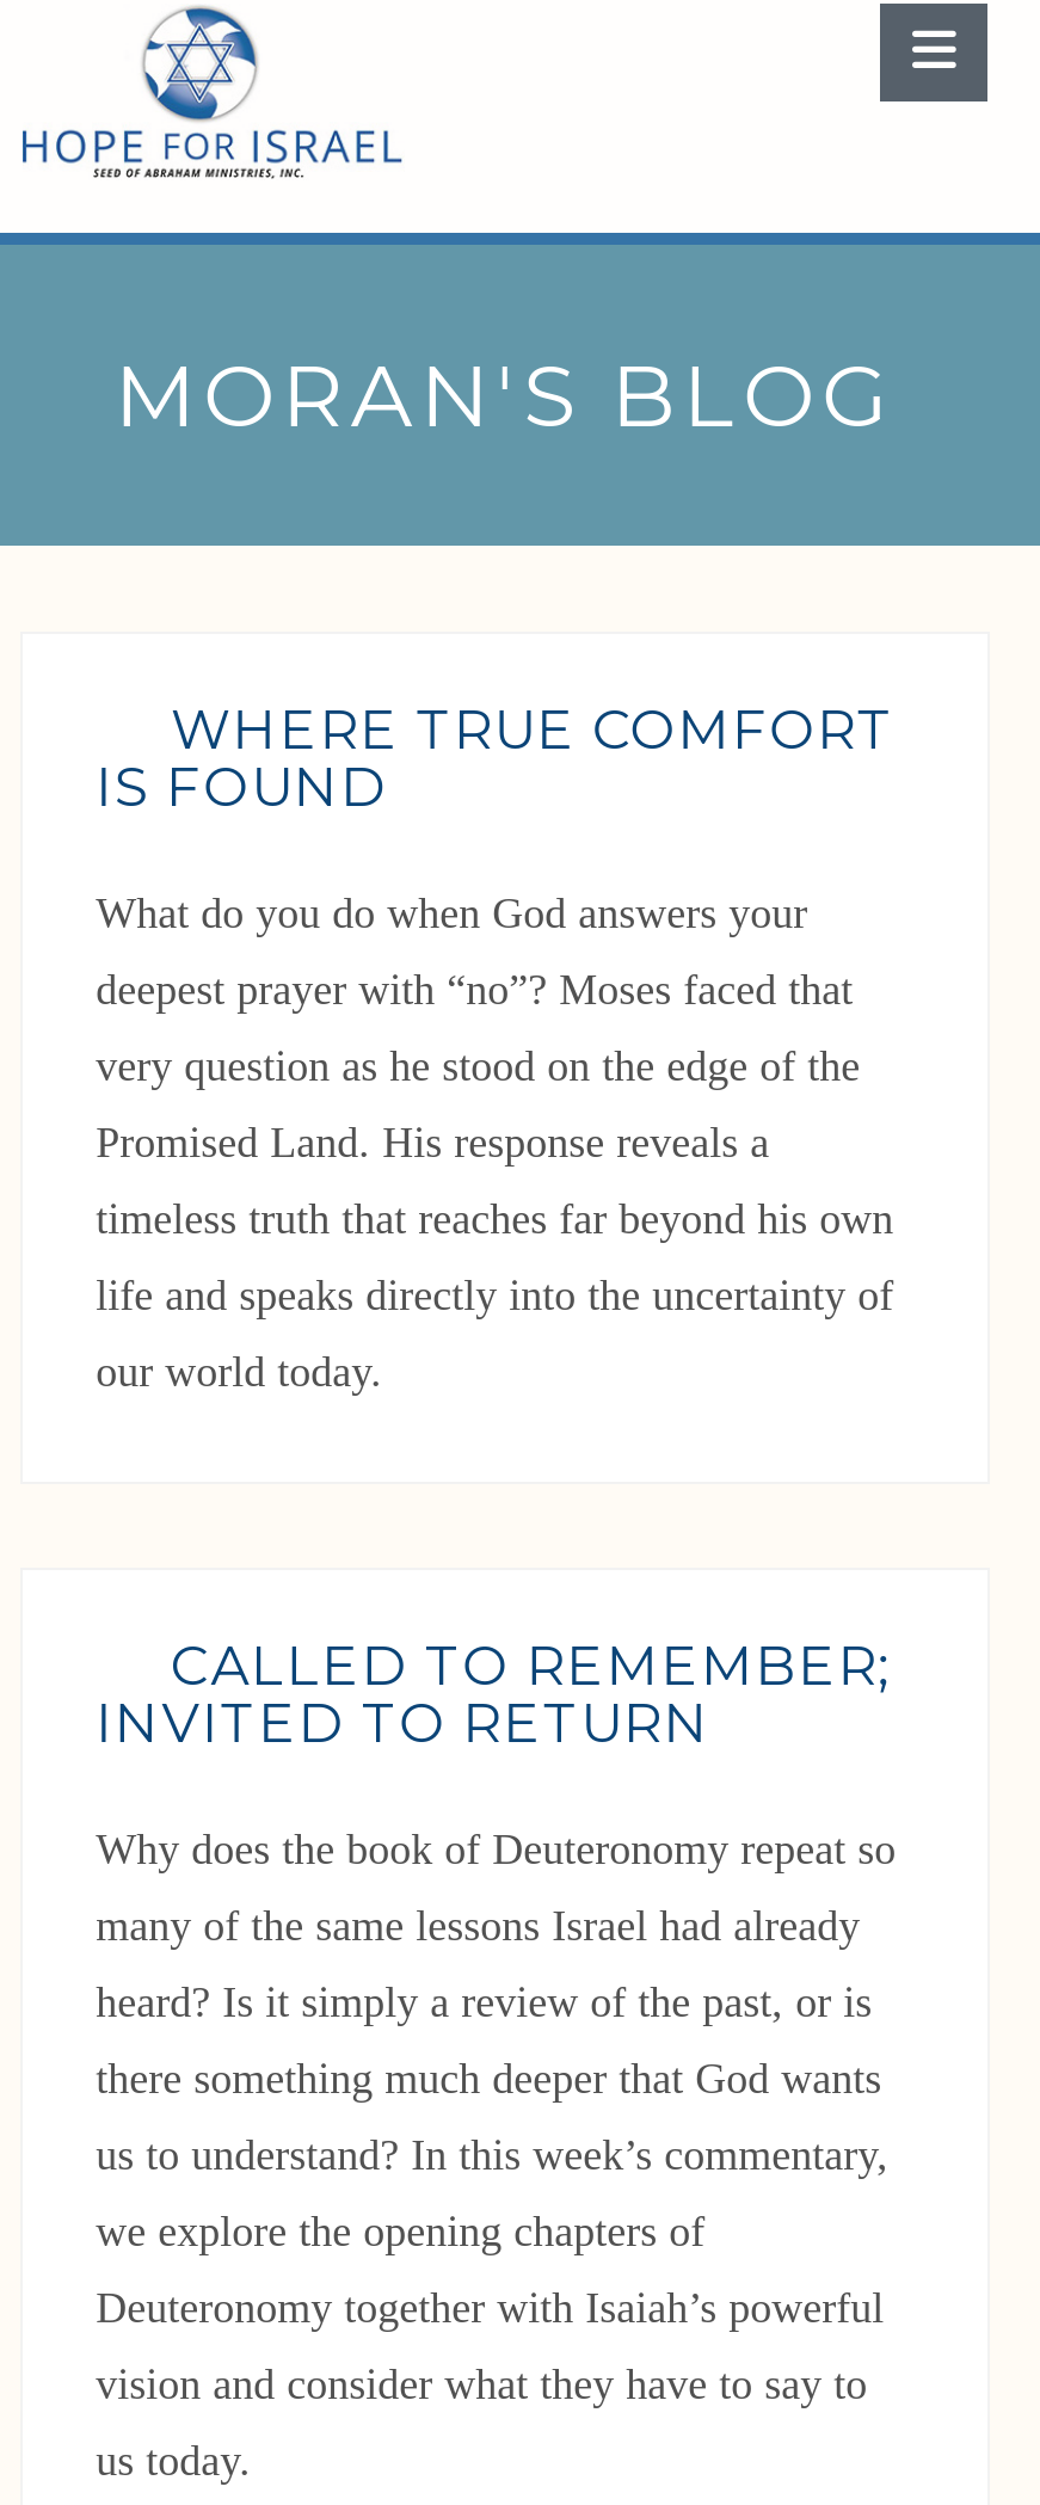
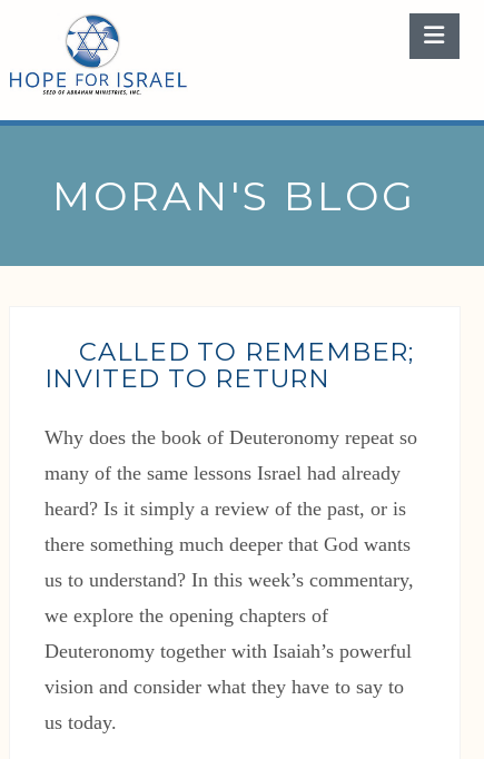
[96,697,895,1396] WHERE TRUE COMFORT | IS FOUND | What do you do when God answers your | deepest prayer with “no”? Moses faced that | very question as he stood on the edge of the | Promised Land. His response reveals a | timeless truth that reaches far beyond his own | life and speaks directly into the uncertainty of | our world today. -> none

